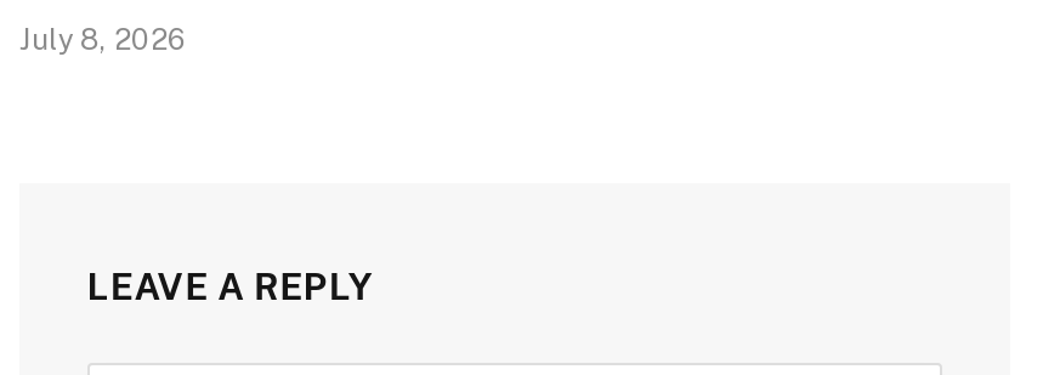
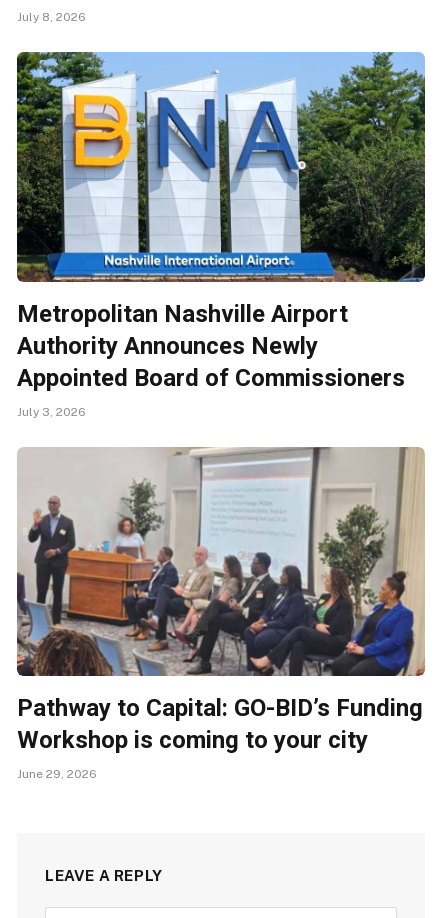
none -> [16,51,426,419] [image] | Metropolitan Nashville Airport | Authority Announces Newly | Appointed Board of Commissioners | July 3, 2026
none -> [16,446,426,781] [image] | Pathway to Capital: GO-BID’s Funding | Workshop is coming to your city | June 29, 2026

